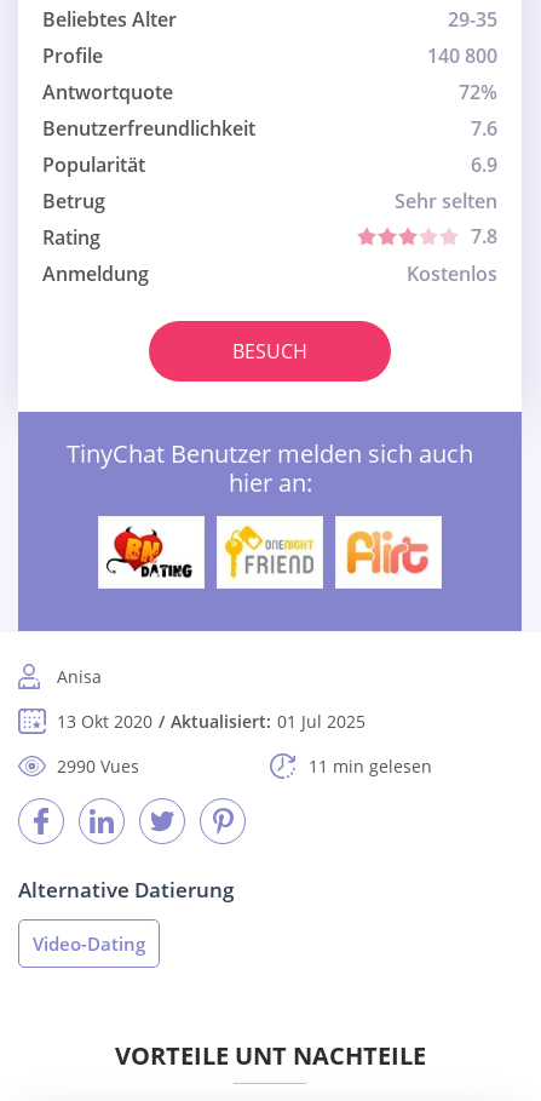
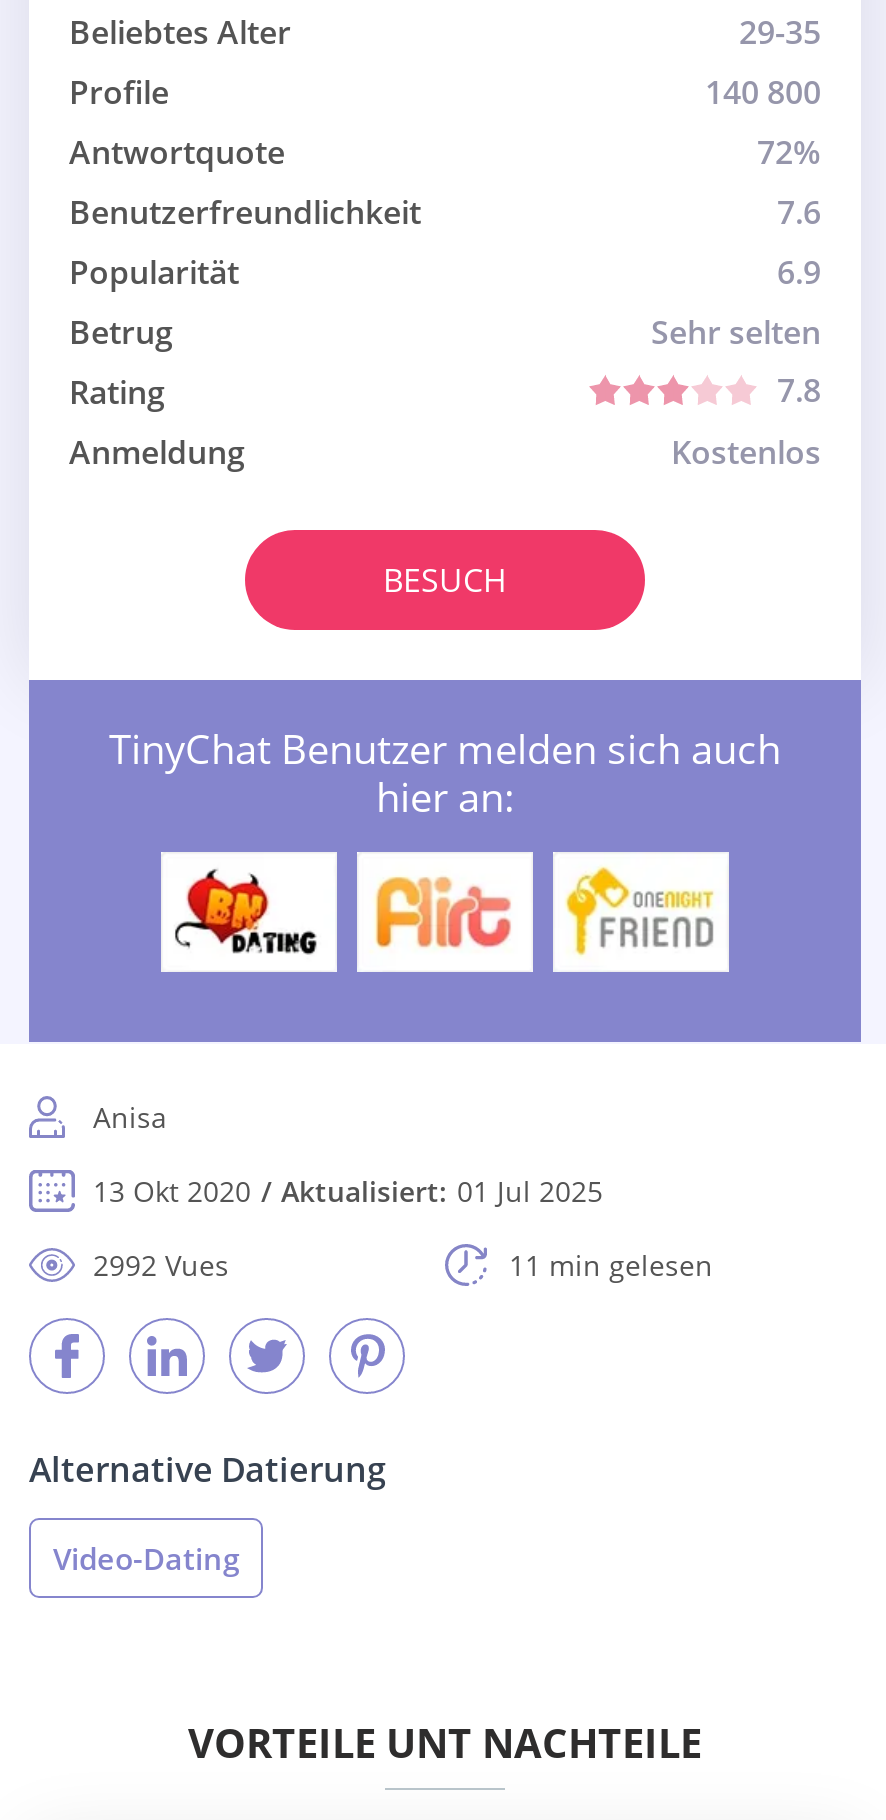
[224,524,315,580] [image] -> [371,868,517,954] [image]
[344,526,432,578] [image] -> [565,866,715,958] [image]
[57,755,139,778] 2990 Vues -> [93,1246,229,1284] 2992 Vues

